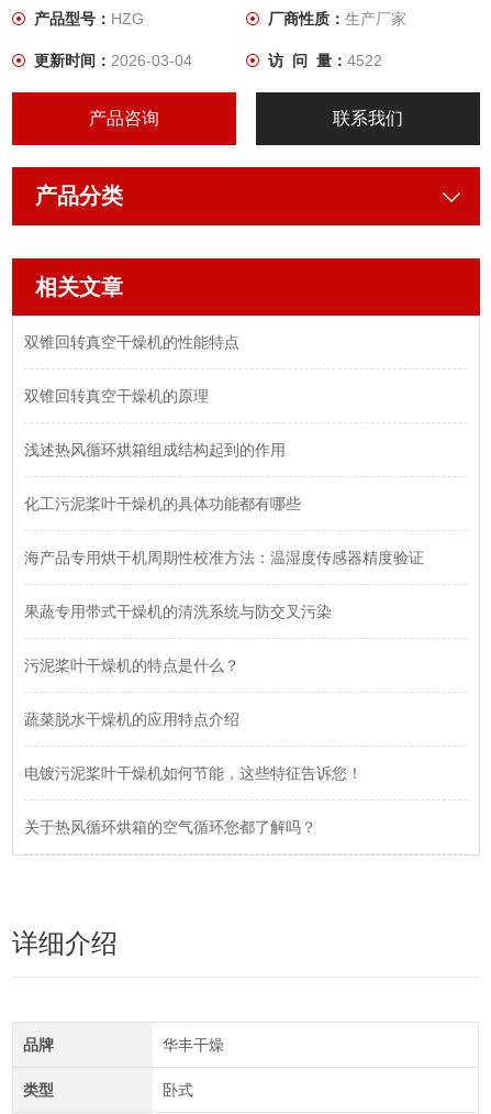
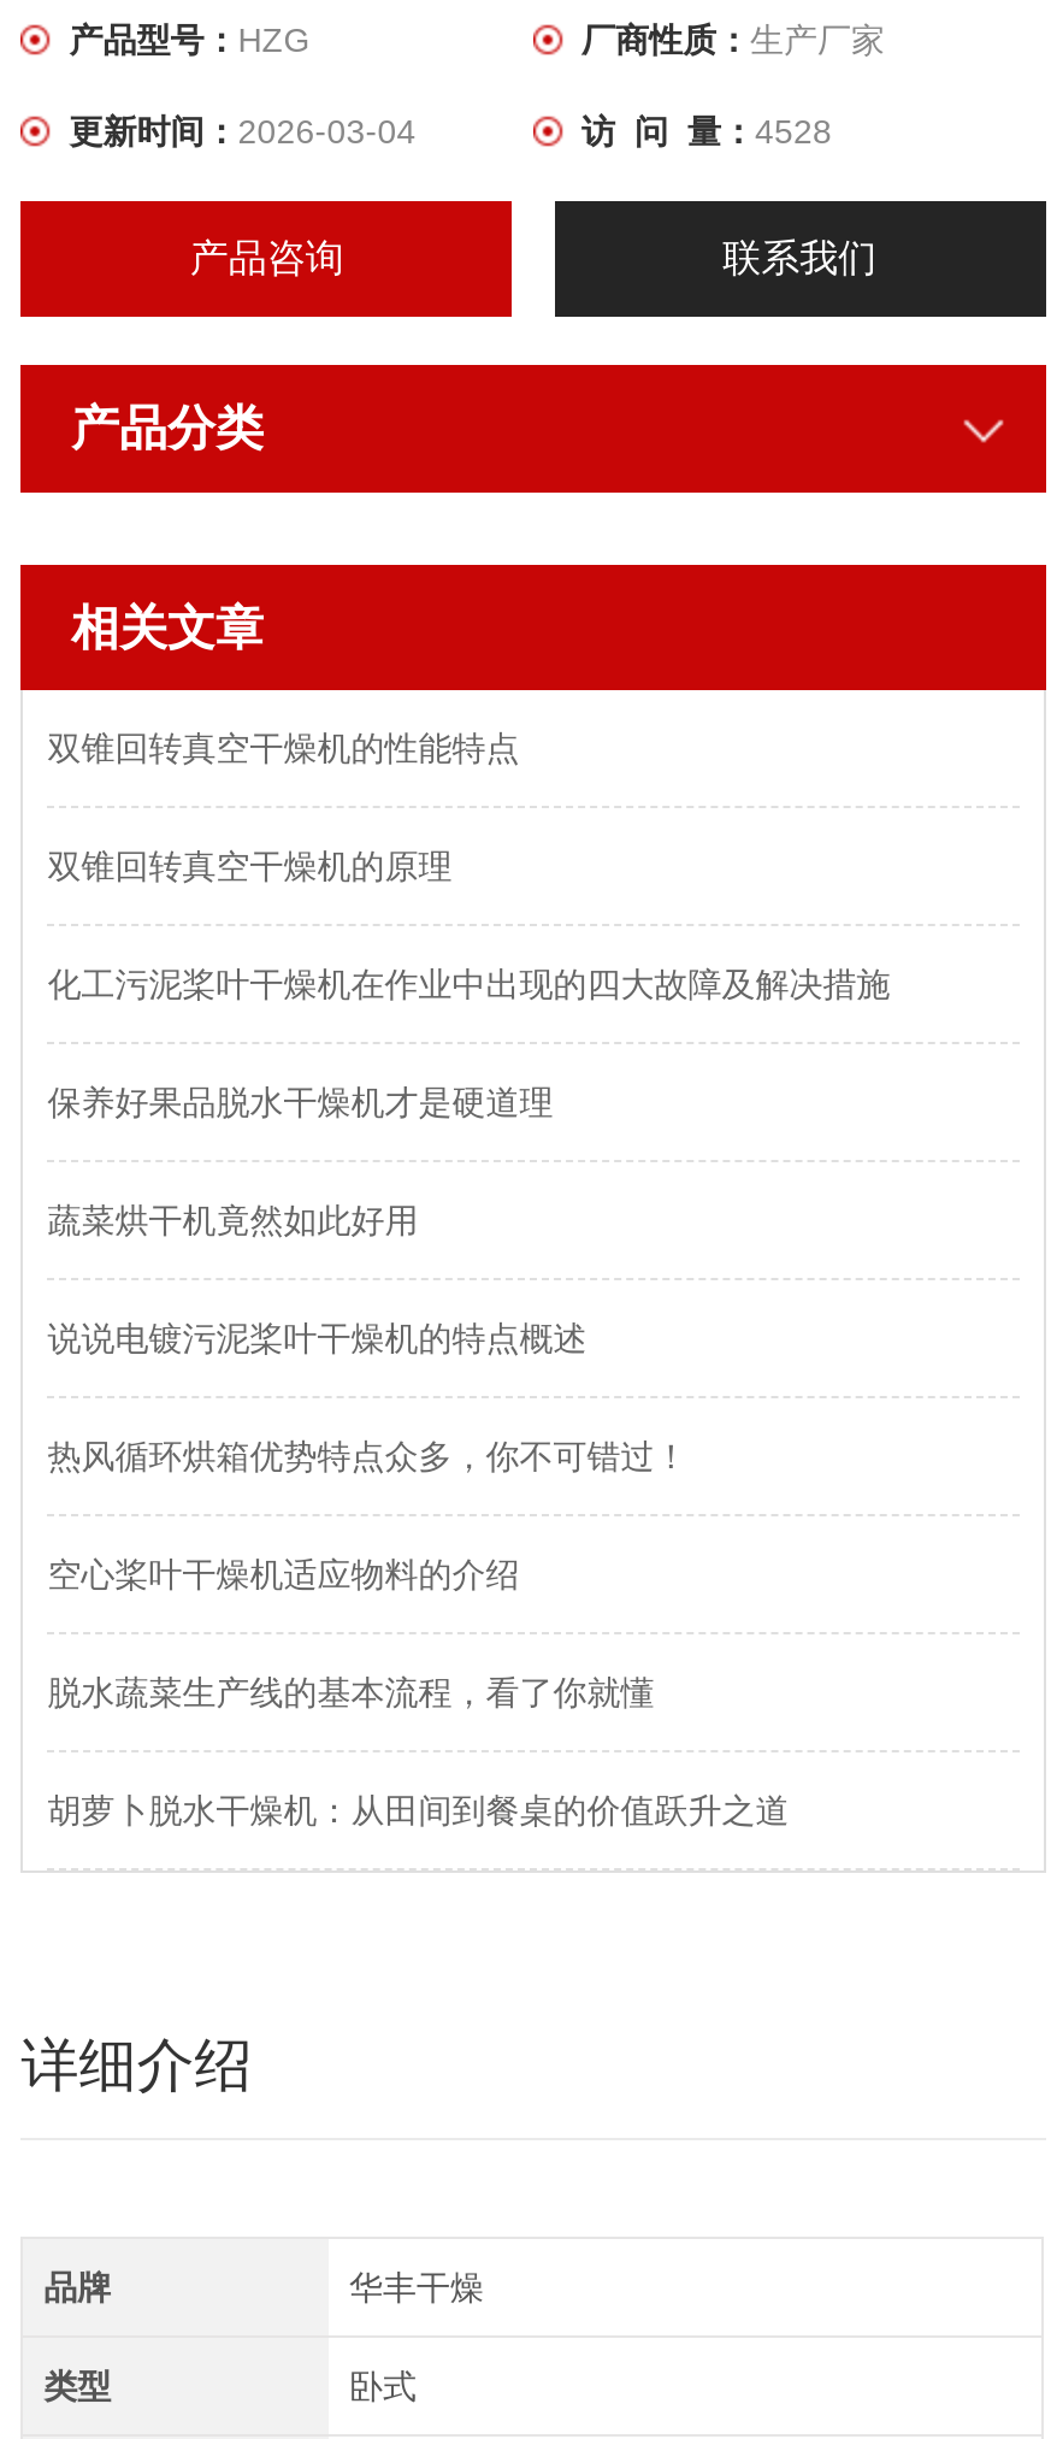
[268,52,382,70] 访 问 量：4522 -> [581,113,832,151] 访 问 量：4528
[24,441,286,459] 浅述热风循环烘箱组成结构起到的作用 -> [47,965,890,1004] 化工污泥桨叶干燥机在作业中出现的四大故障及解决措施
[24,495,301,513] 化工污泥桨叶干燥机的具体功能都有哪些 -> [47,1084,553,1122] 保养好果品脱水干燥机才是硬道理
[24,549,424,567] 海产品专用烘干机周期性校准方法：温湿度传感器精度验证 -> [47,1202,418,1240] 蔬菜烘干机竟然如此好用
[24,603,332,621] 果蔬专用带式干燥机的清洗系统与防交叉污染 -> [47,1320,587,1358] 说说电镀污泥桨叶干燥机的特点概述
[24,657,240,674] 污泥桨叶干燥机的特点是什么？ -> [47,1438,688,1476] 热风循环烘箱优势特点众多，你不可错过！
[24,711,240,728] 蔬菜脱水干燥机的应用特点介绍 -> [47,1556,519,1594] 空心桨叶干燥机适应物料的介绍
[24,765,363,782] 电镀污泥桨叶干燥机如何节能，这些特征告诉您！ -> [47,1674,654,1712] 脱水蔬菜生产线的基本流程，看了你就懂
[24,819,317,836] 关于热风循环烘箱的空气循环您都了解吗？ -> [47,1792,789,1830] 胡萝卜脱水干燥机：从田间到餐桌的价值跃升之道

